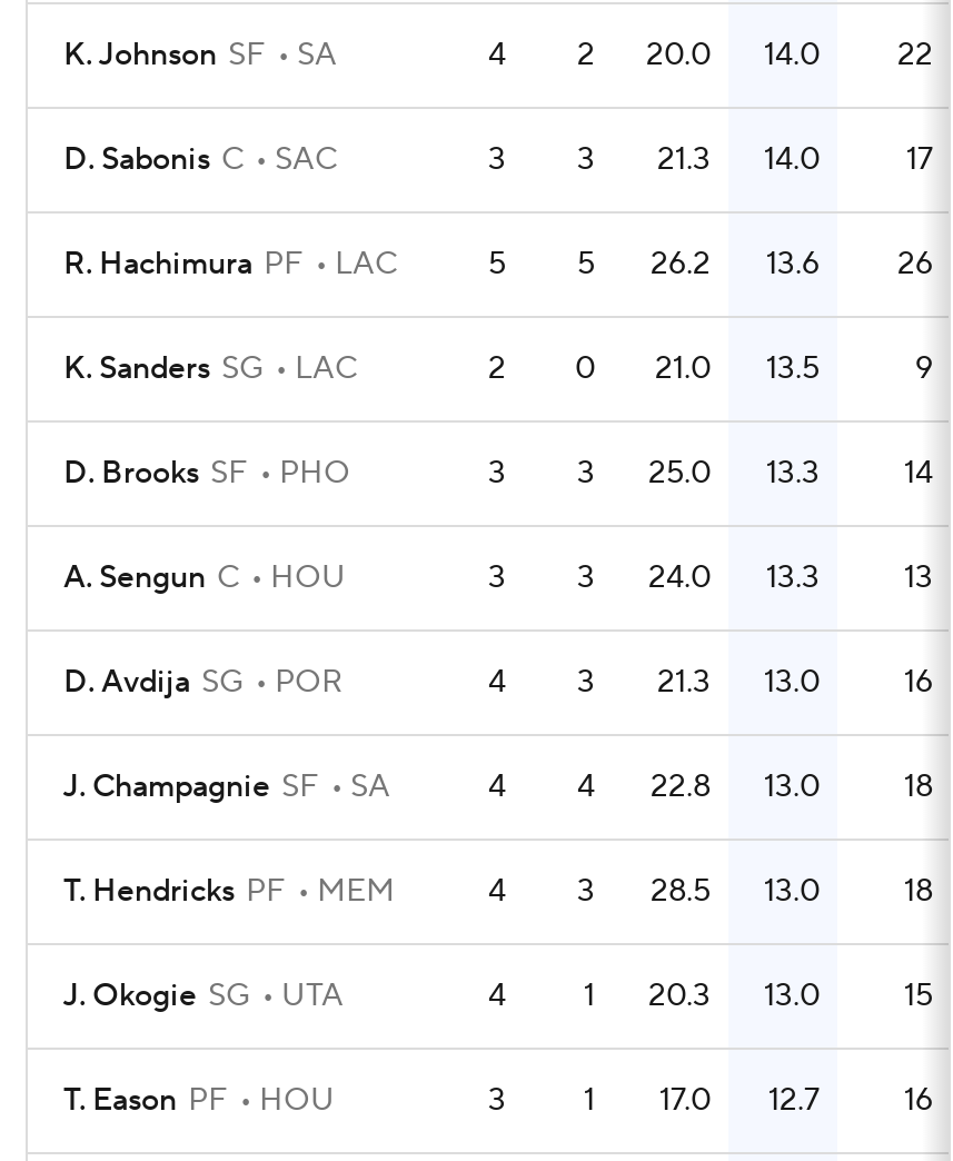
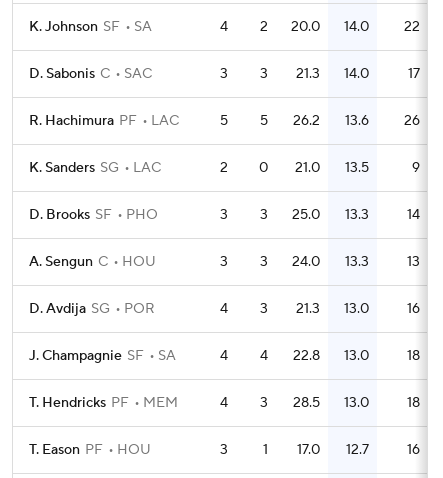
[63,976,933,1016] J. Okogie SG UTA | 4 | 1 | 20.3 | 13.0 | 15 -> none

